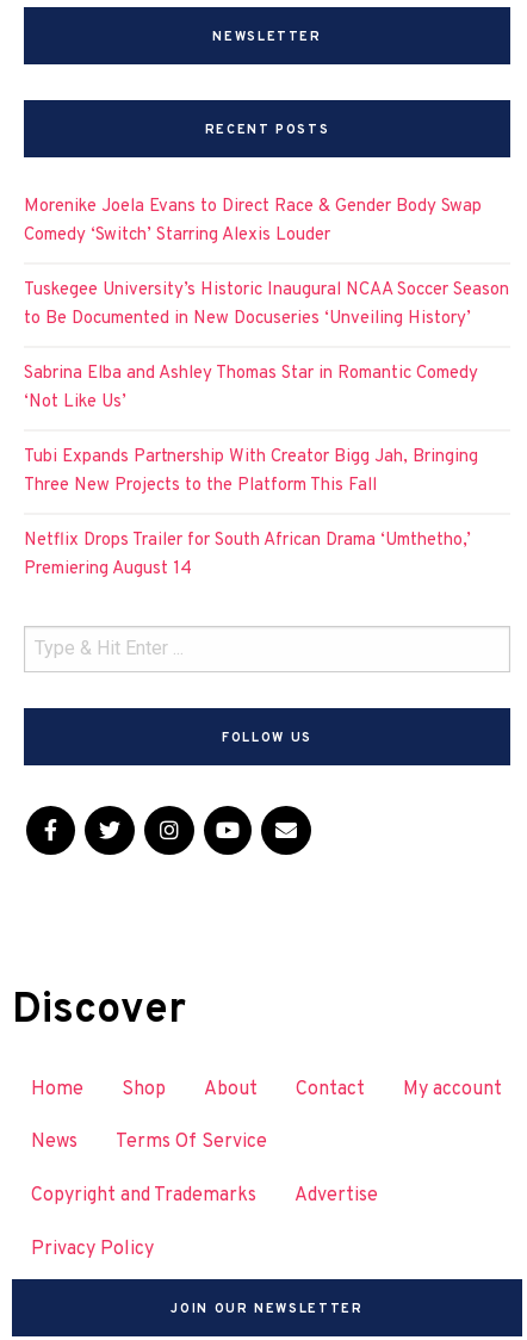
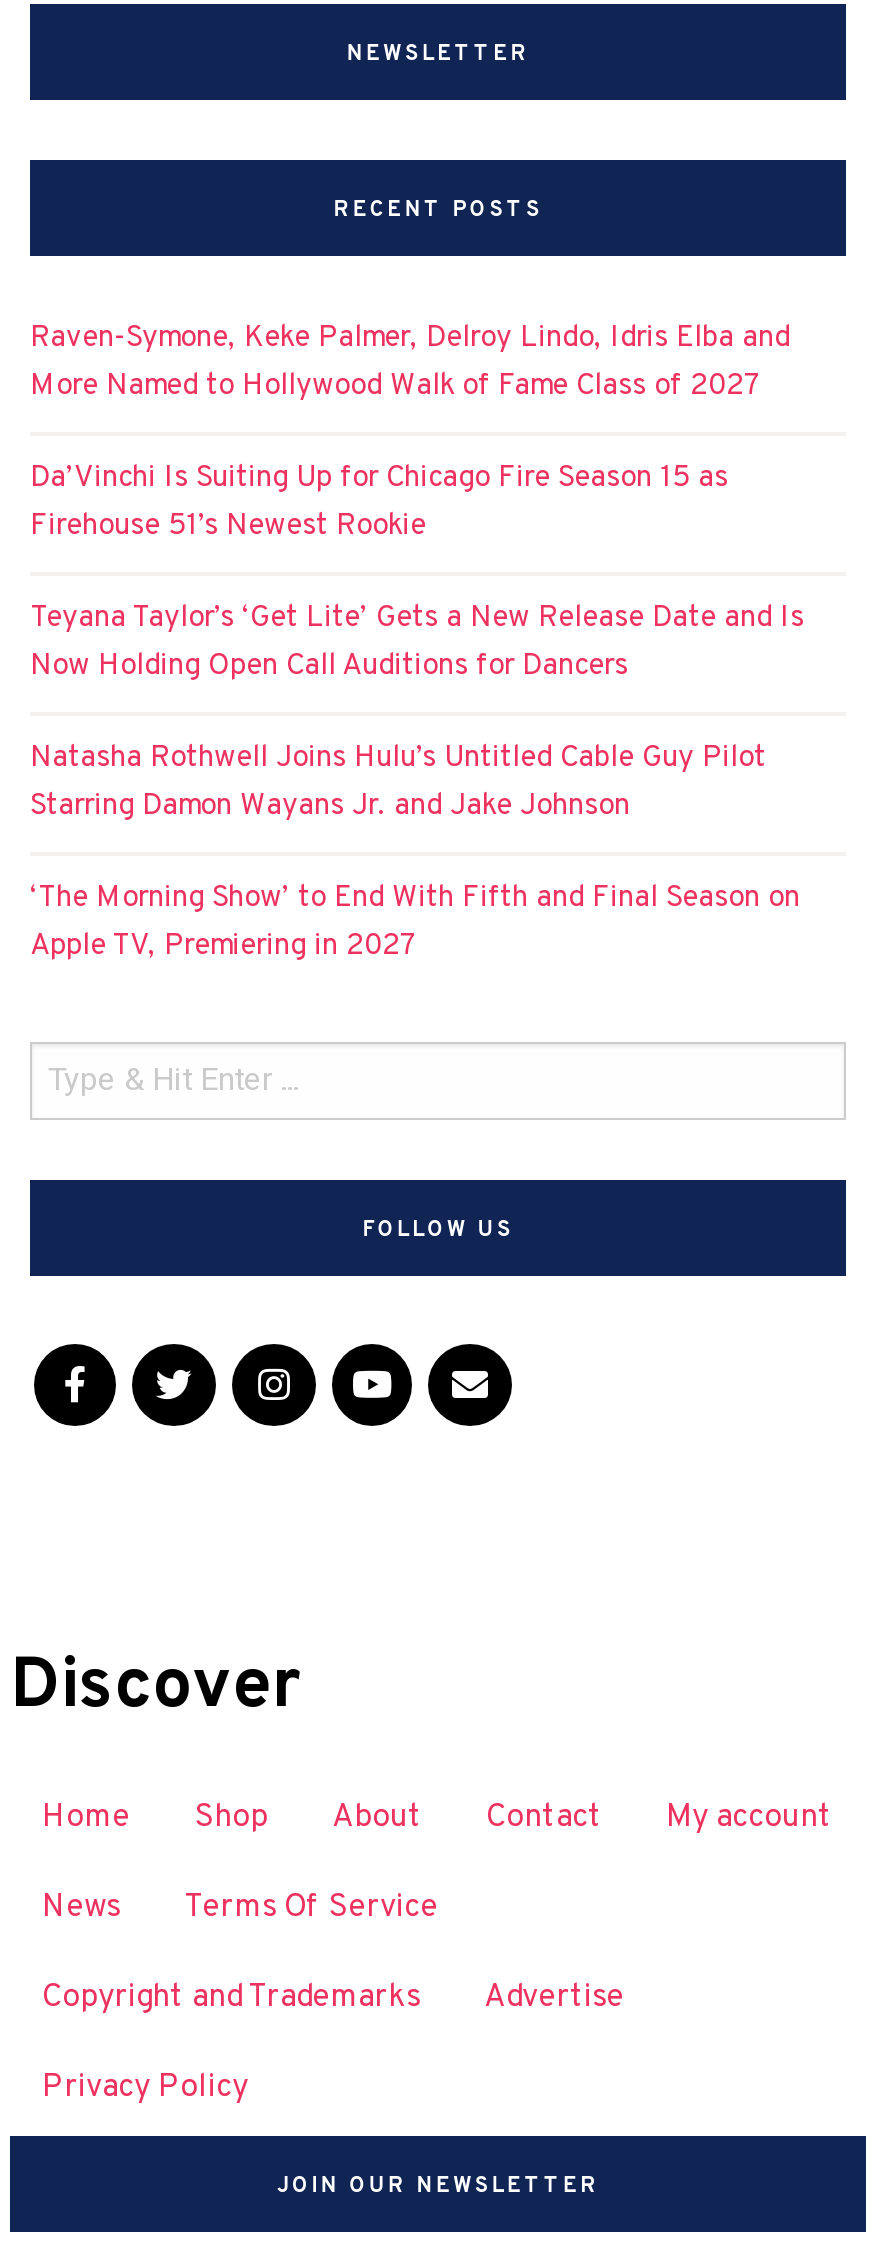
[24,196,482,247] Morenike Joela Evans to Direct Race & Gender Body Swap | Comedy ‘Switch’ Starring Alexis Louder -> [30,319,790,405] Raven-Symone, Keke Palmer, Delroy Lindo, Idris Elba and | More Named to Hollywood Walk of Fame Class of 2027
[24,279,509,330] Tuskegee University’s Historic Inaugural NCAA Soccer Season | to Be Documented in New Docuseries ‘Unveiling History’ -> [30,459,728,545] Da’Vinchi Is Suiting Up for Chicago Fire Season 15 as | Firehouse 51’s Newest Rookie
[24,363,478,414] Sabrina Elba and Ashley Thomas Star in Romantic Comedy | ‘Not Like Us’ -> [30,599,804,685] Teyana Taylor’s ‘Get Lite’ Gets a New Release Date and Is | Now Holding Open Call Auditions for Dancers
[24,446,478,497] Tubi Expands Partnership With Creator Bigg Jah, Bringing | Three New Projects to the Platform This Fall -> [30,739,766,825] Natasha Rothwell Joins Hulu’s Untitled Cable Guy Pilot | Starring Damon Wayans Jr. and Jake Johnson
[24,529,471,581] Netflix Drops Trailer for South African Drama ‘Umthetho,’ | Premiering August 14 -> [30,879,800,965] ‘The Morning Show’ to End With Fifth and Final Season on | Apple TV, Premiering in 2027

